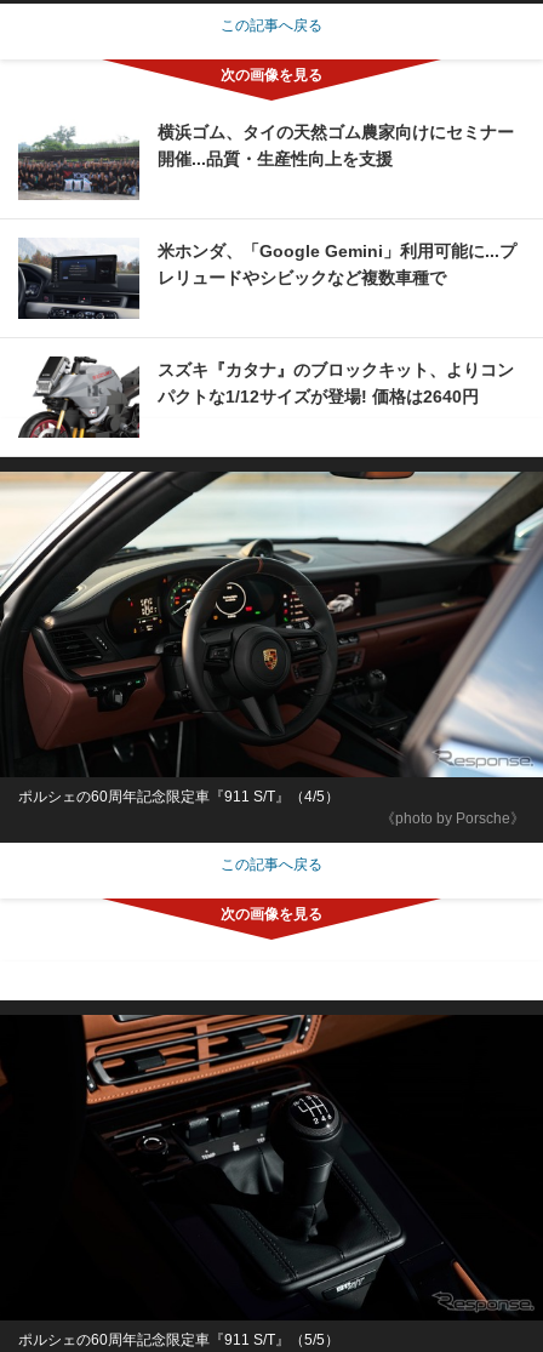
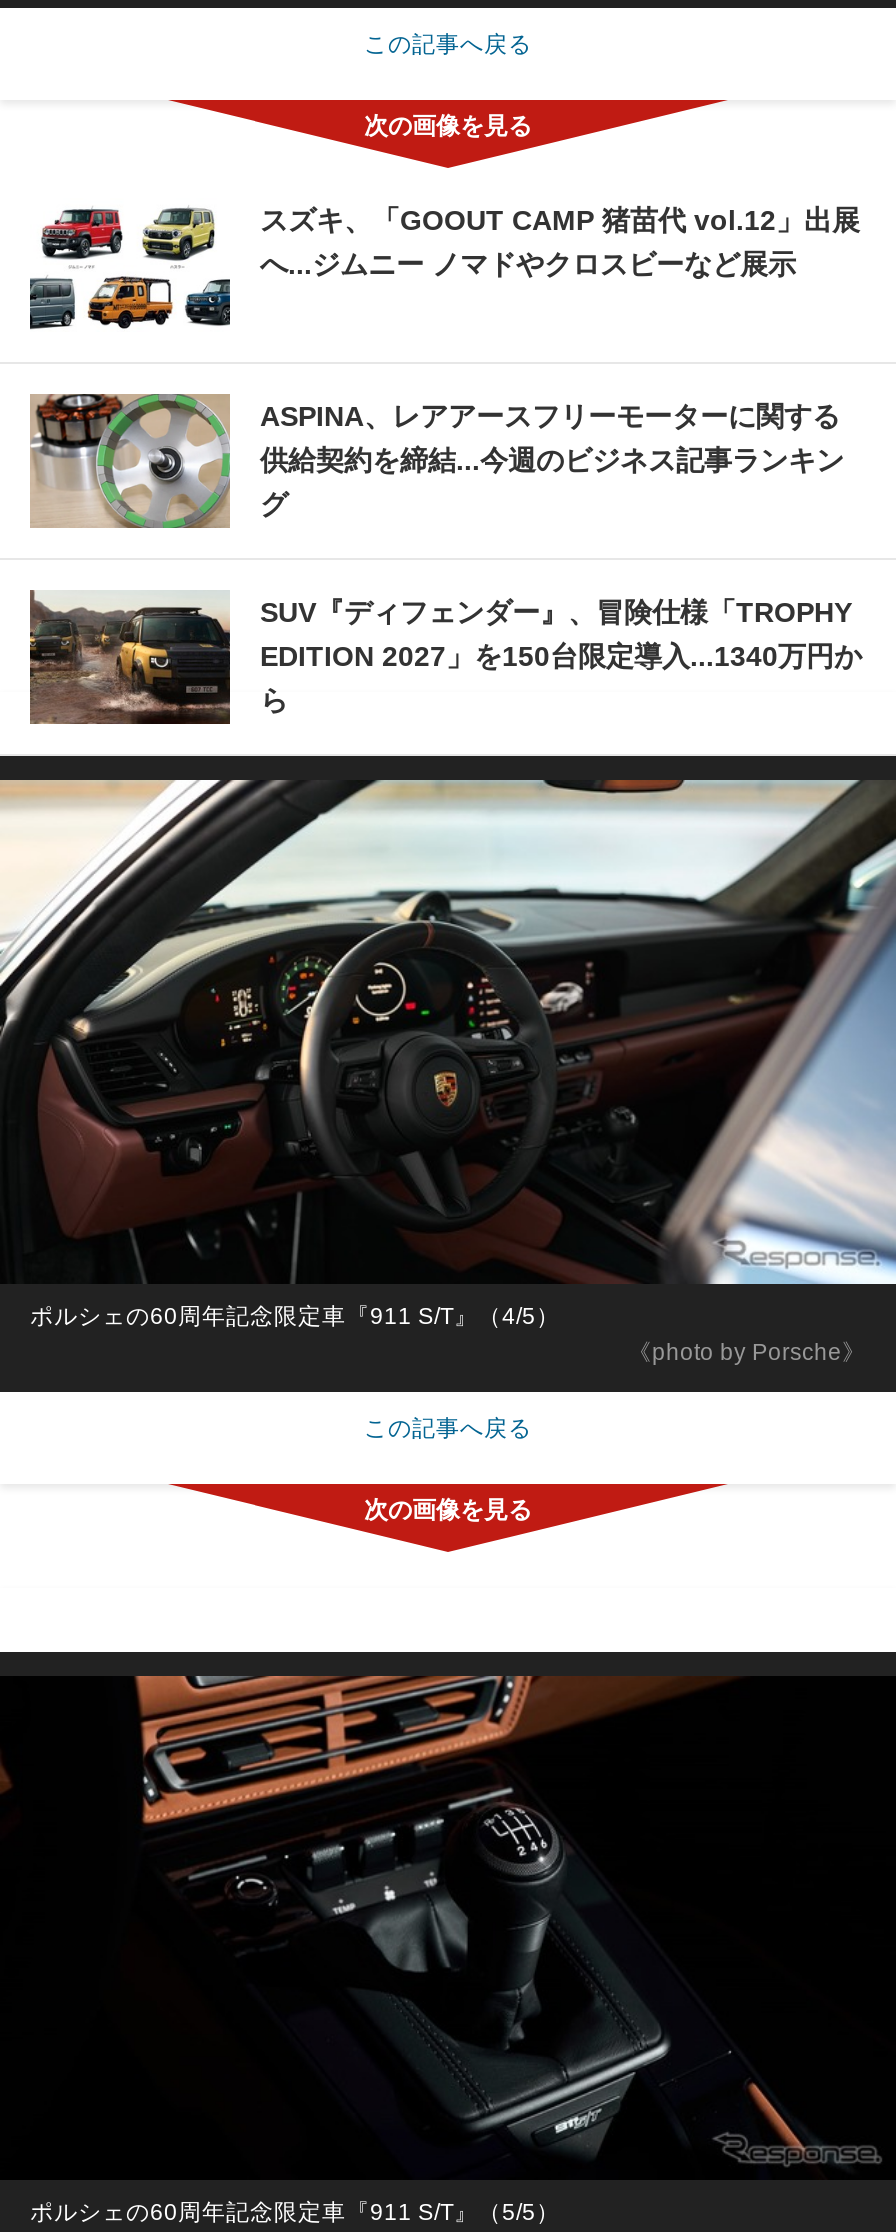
[17,123,514,200] [image] | 横浜ゴム、タイの天然ゴム農家向けにセミナー | 開催...品質・生産性向上を支援 -> [30,205,860,330] [image] | スズキ、「GOOUT CAMP 猪苗代 vol.12」出展 | へ...ジムニー ノマドやクロスビーなど展示
[17,238,516,320] [image] | 米ホンダ、「Google Gemini」利用可能に...プ | レリュードやシビックなど複数車種で -> [30,392,844,530] [image] | ASPINA、レアアースフリーモーターに関する | 供給契約を締結...今週のビジネス記事ランキン | グ
[18,355,514,439] [image] | スズキ『カタナ』のブロックキット、よりコン | パクトな1/12サイズが登場! 価格は2640円 -> [28,588,862,724] [image] | SUV『ディフェンダー』、冒険仕様「TROPHY | EDITION 2027」を150台限定導入...1340万円か | ら

